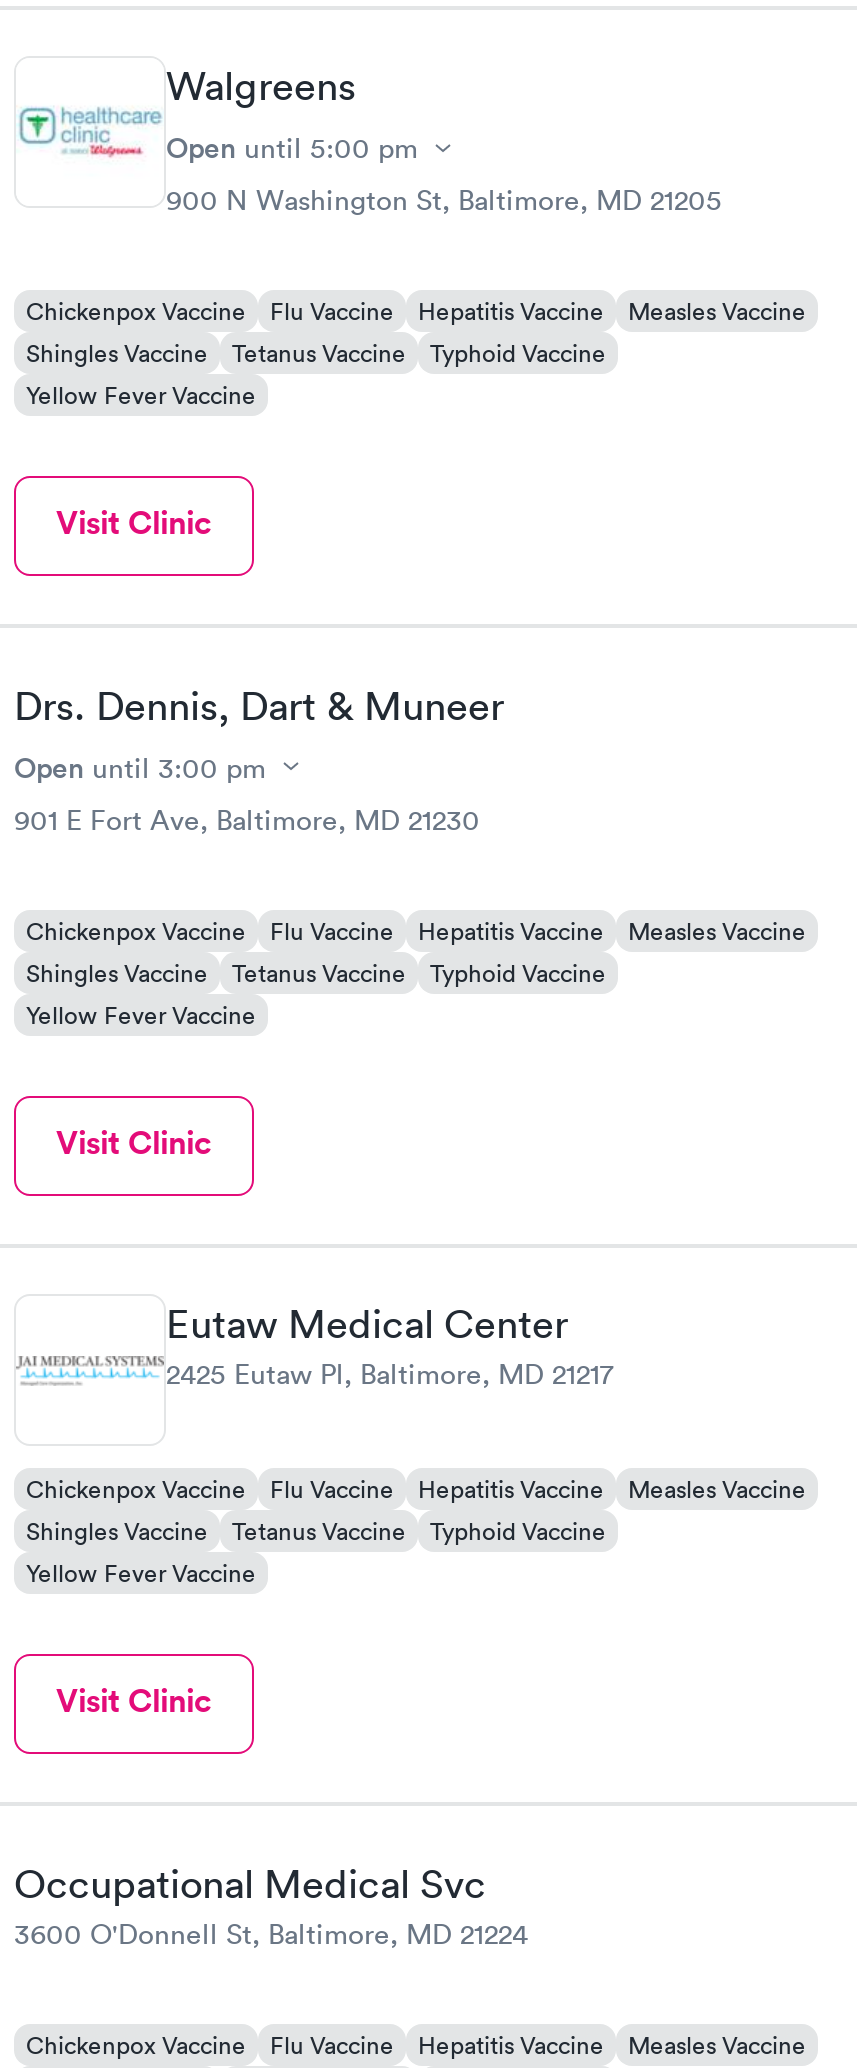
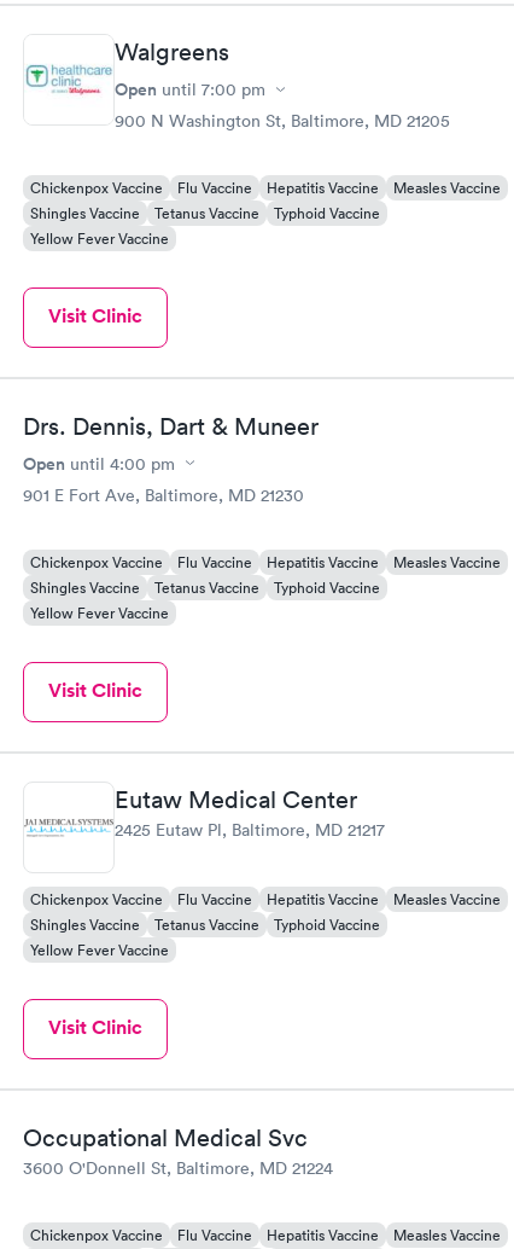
[166,128,418,168] Open until 5:00 pm -> [115,78,265,102] Open until 7:00 pm
[14,748,266,788] Open until 3:00 pm -> [23,452,175,476] Open until 4:00 pm

